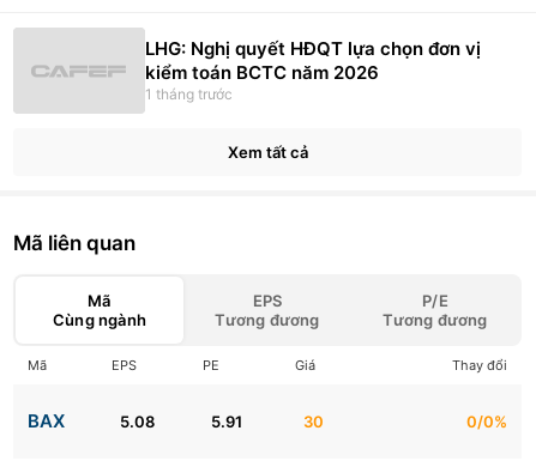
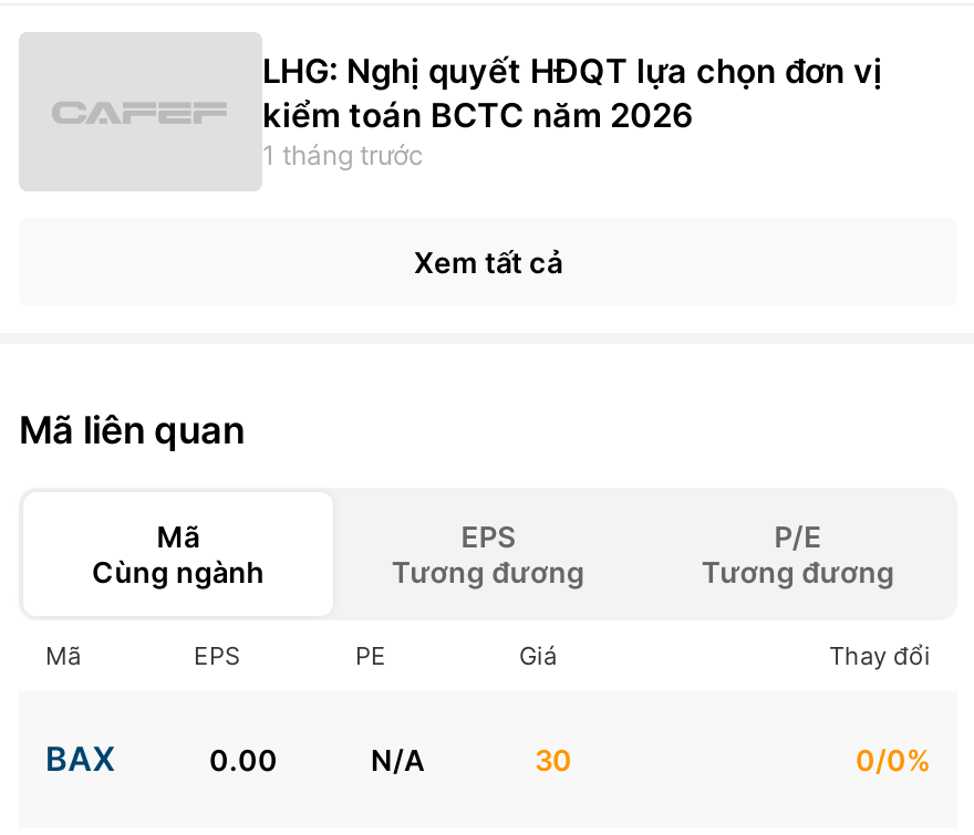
[120,412,242,431] 5.08 | 5.91 -> [209,741,424,777] 0.00 | N/A

